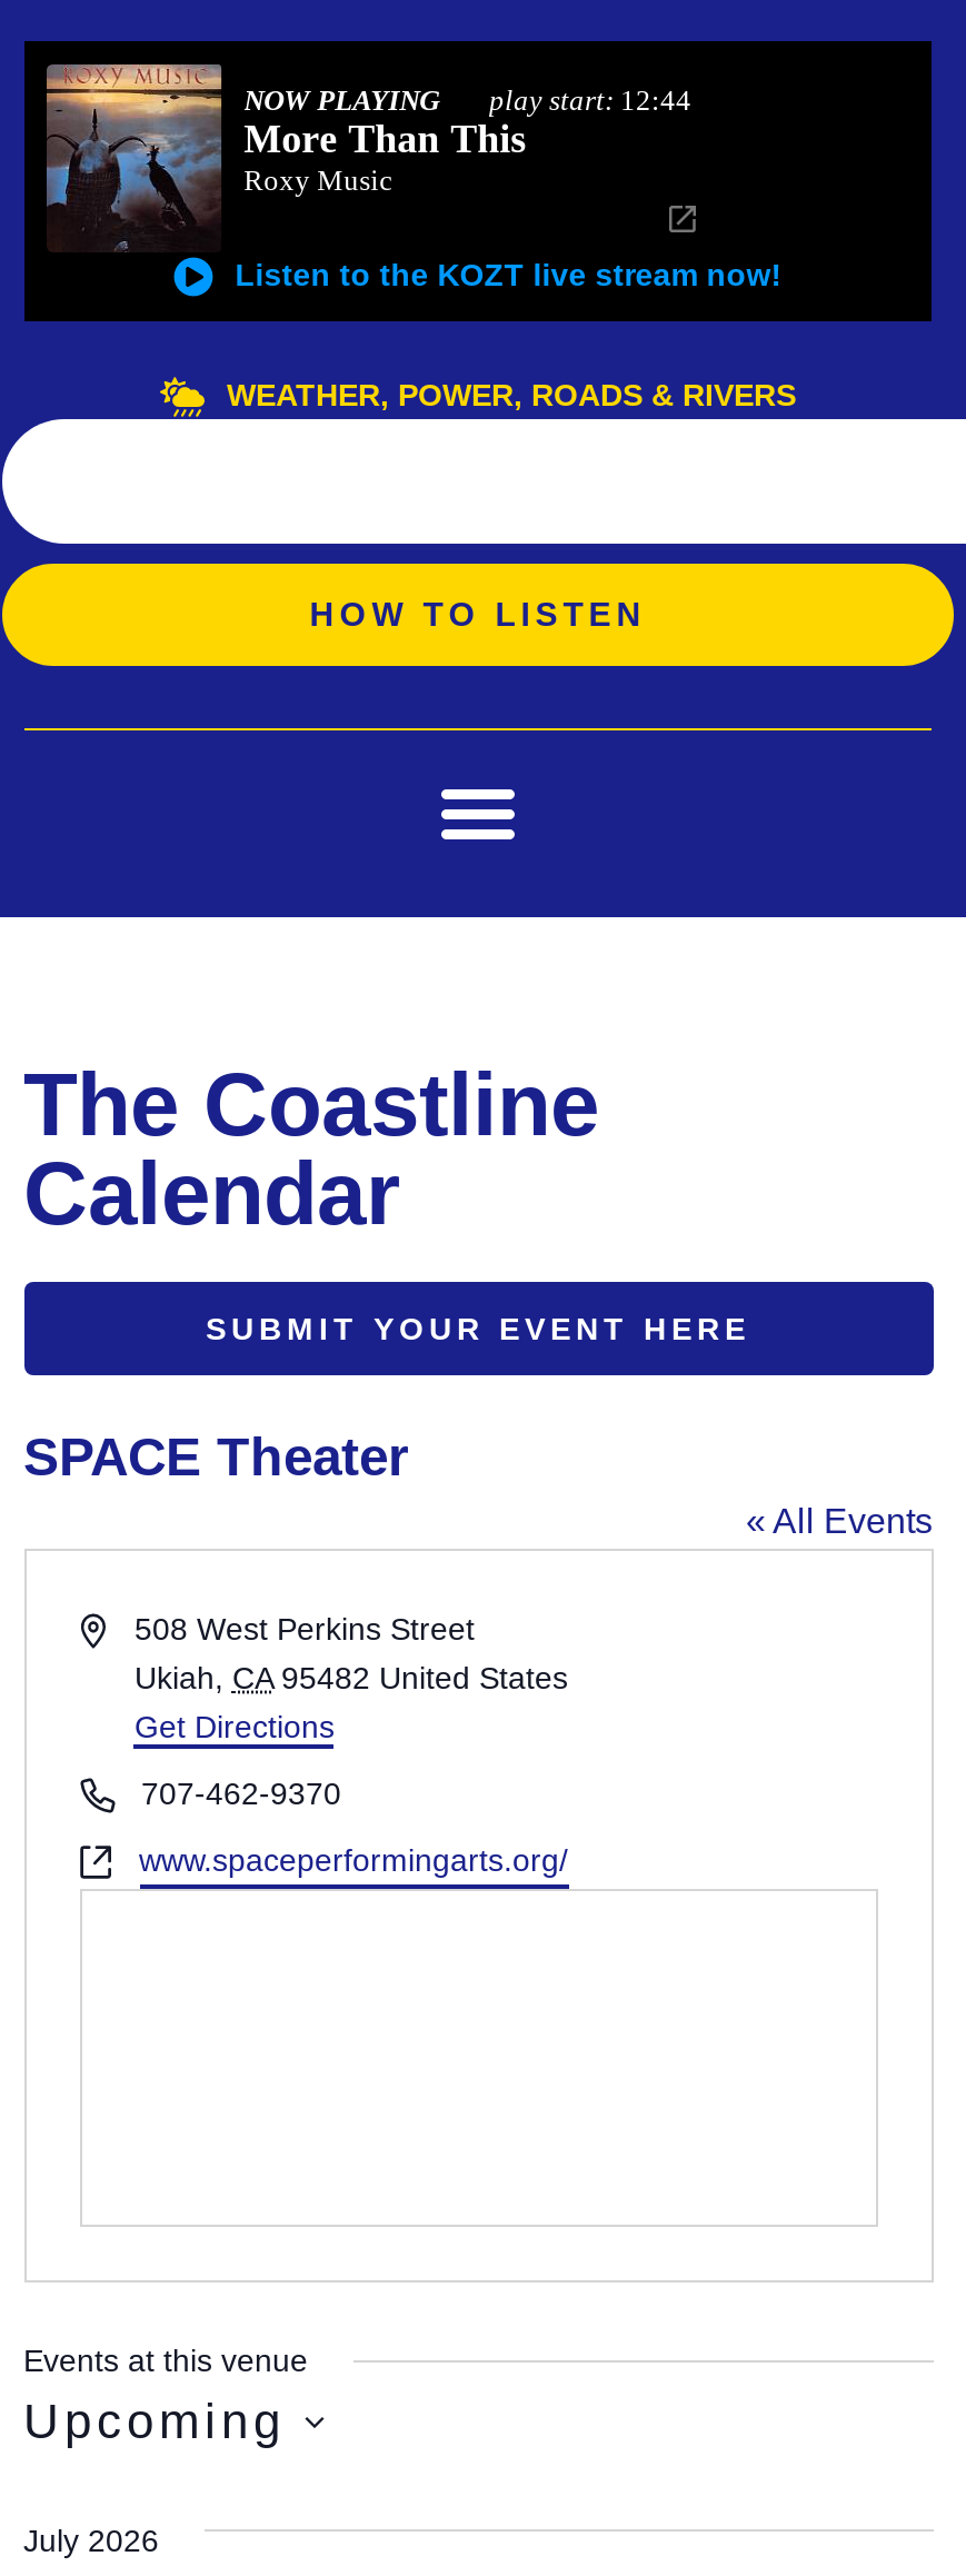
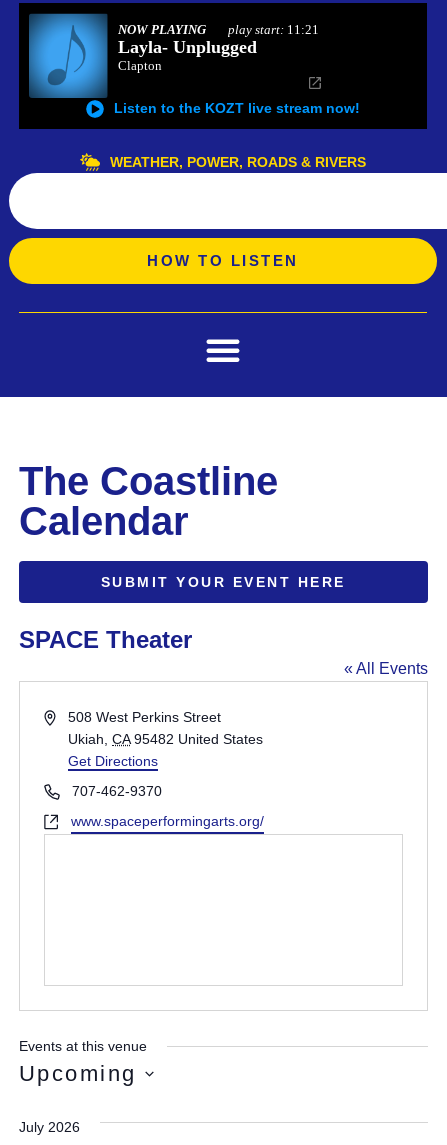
[44,63,691,255] [image] | play start: 12:44 | More Than This | Roxy Music -> [28,13,319,99] [image] | play start: 11:21 | Layla- Unplugged | Clapton

